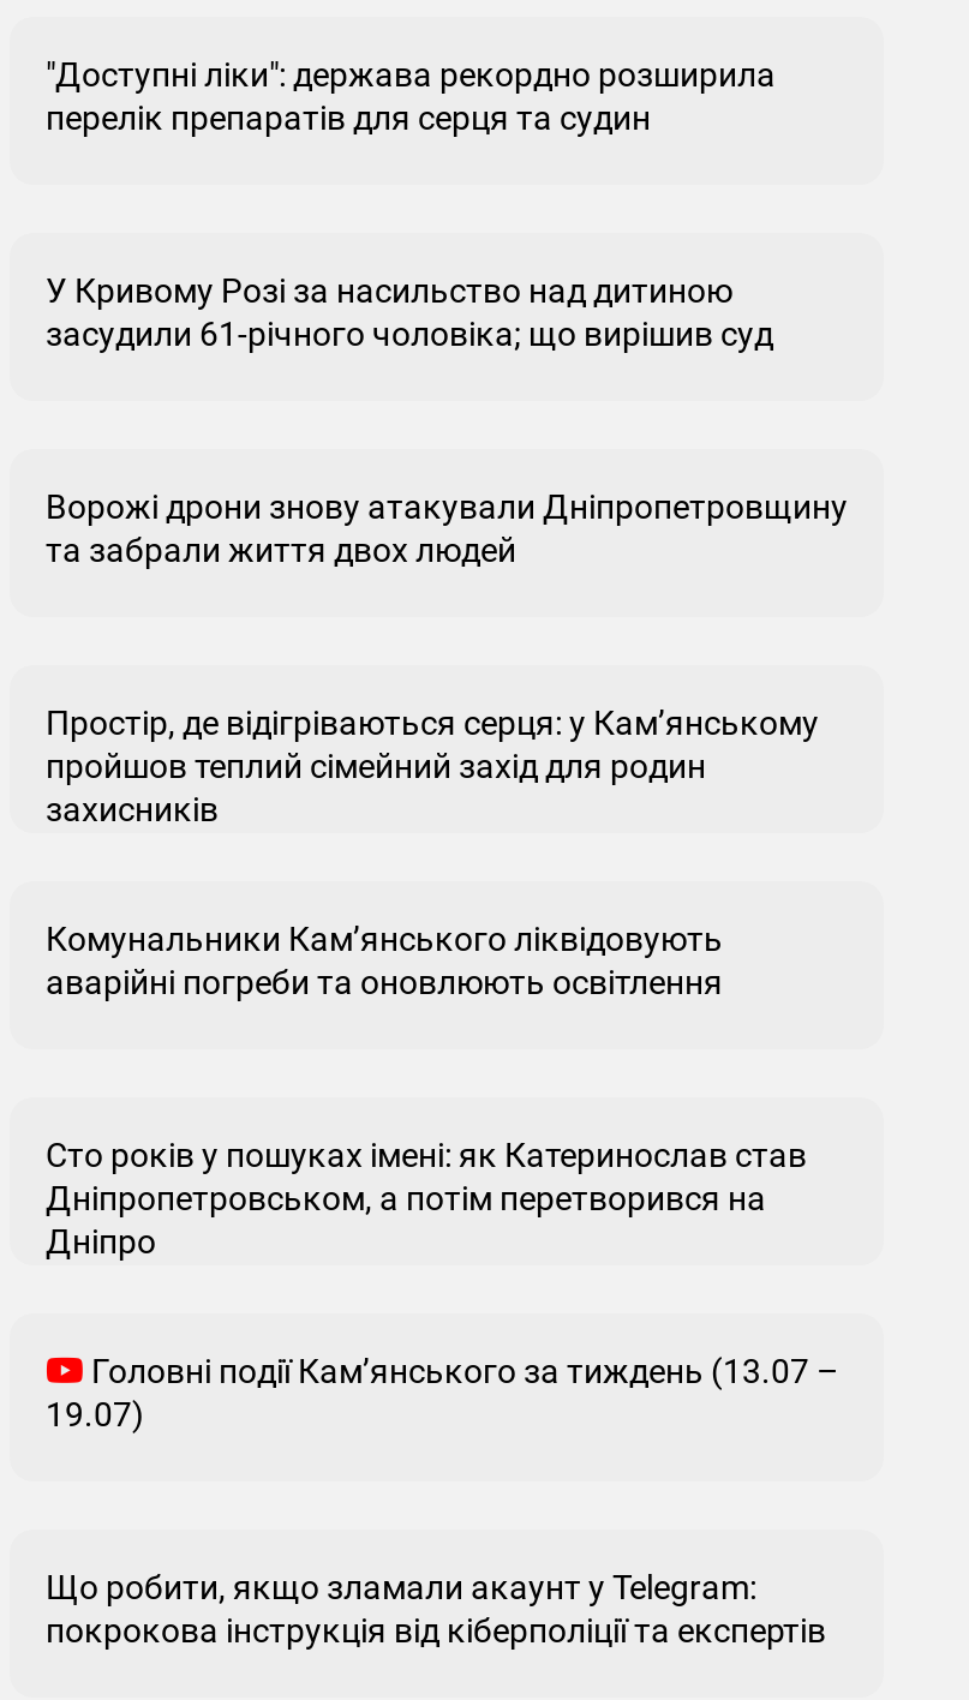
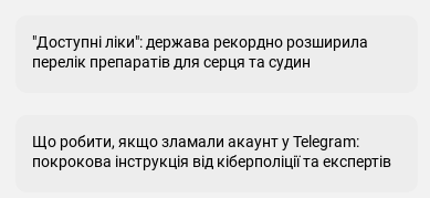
[46,271,773,352] У Кривому Розі за насильство над дитиною | засудили 61-річного чоловіка; що вирішив суд -> none
[46,487,848,569] Ворожі дрони знову атакували Дніпропетровщину | та забрали життя двох людей -> none
[46,703,819,1001] Простір, де відігріваються серця: у Кам’янському | пройшов теплий сімейний захід для родин | захисників | Комунальники Кам’янського ліквідовують | аварійні погреби та оновлюють освітлення -> none
[46,1135,838,1433] Сто років у пошуках імені: як Катеринослав став | Дніпропетровськом, а потім перетворився на | Дніпро | Головні події Кам’янського за тиждень (13.07 – | 19.07) -> none

